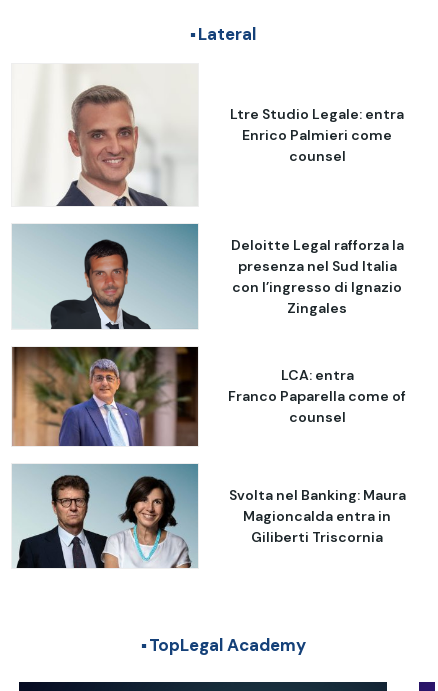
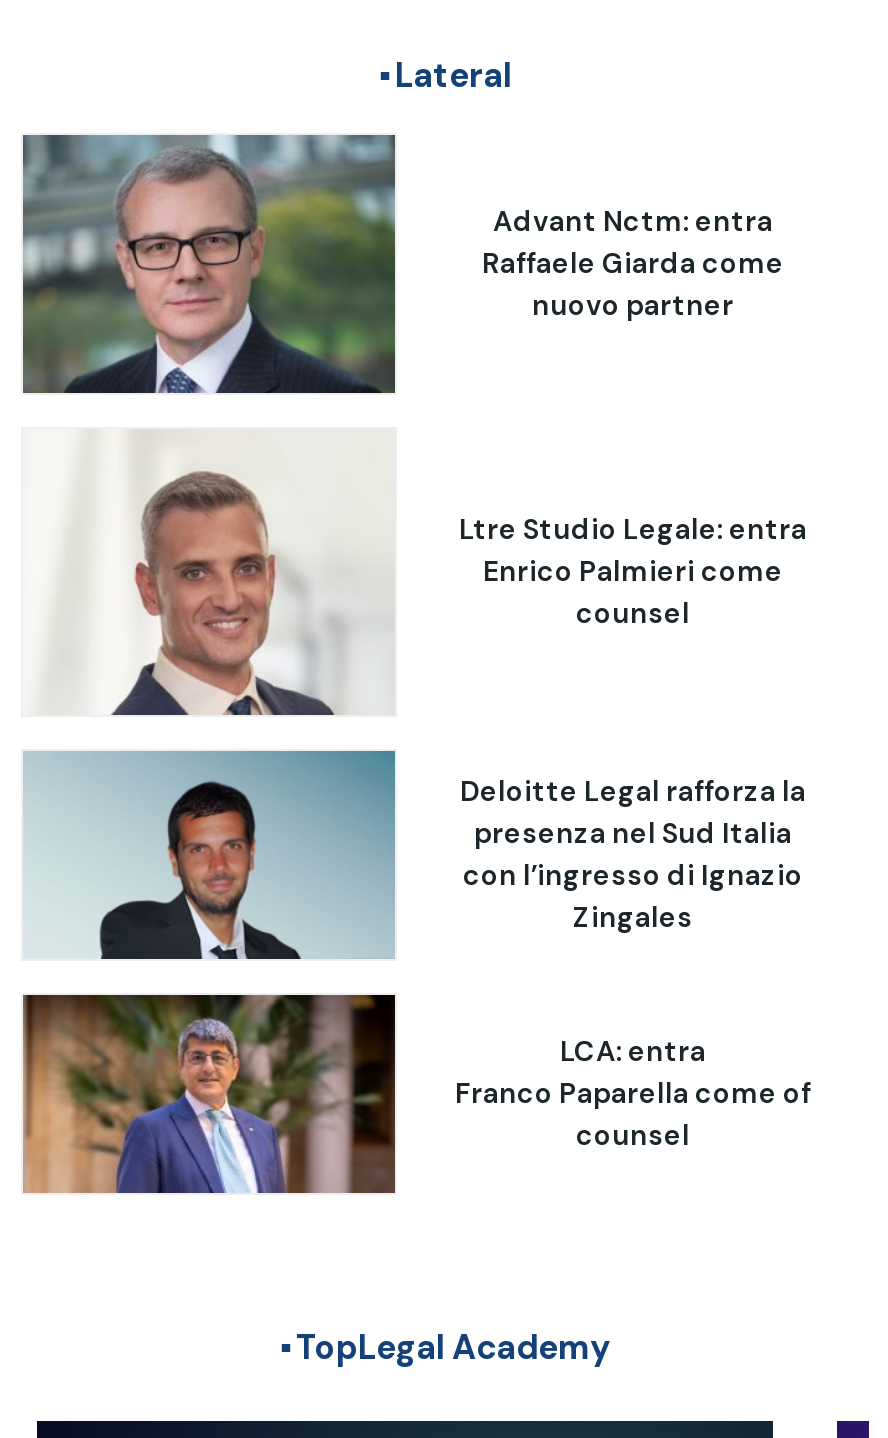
none -> [21,133,397,395] [image]
none -> [482,202,784,322] Advant Nctm: entra | Raffaele Giarda come | nuovo partner
moved [46,104,406,426] -> [91,510,811,1153]: [image] | Ltre Studio Legale: entra | Enrico Palmieri come | ... | Franco Paparella come of | counsel
[12,463,405,569] [image] | Svolta nel Banking: Maura | Magioncalda entra in | Giliberti Triscornia -> none

